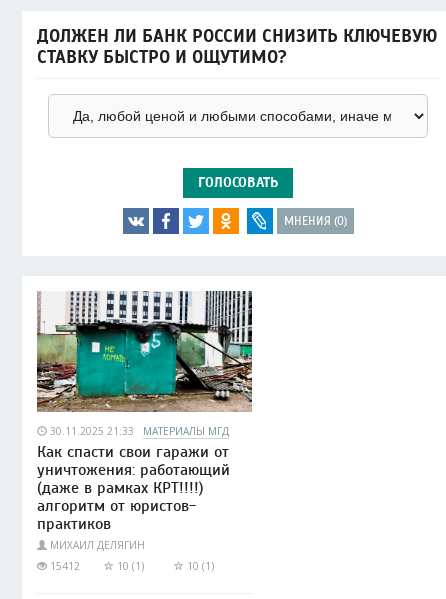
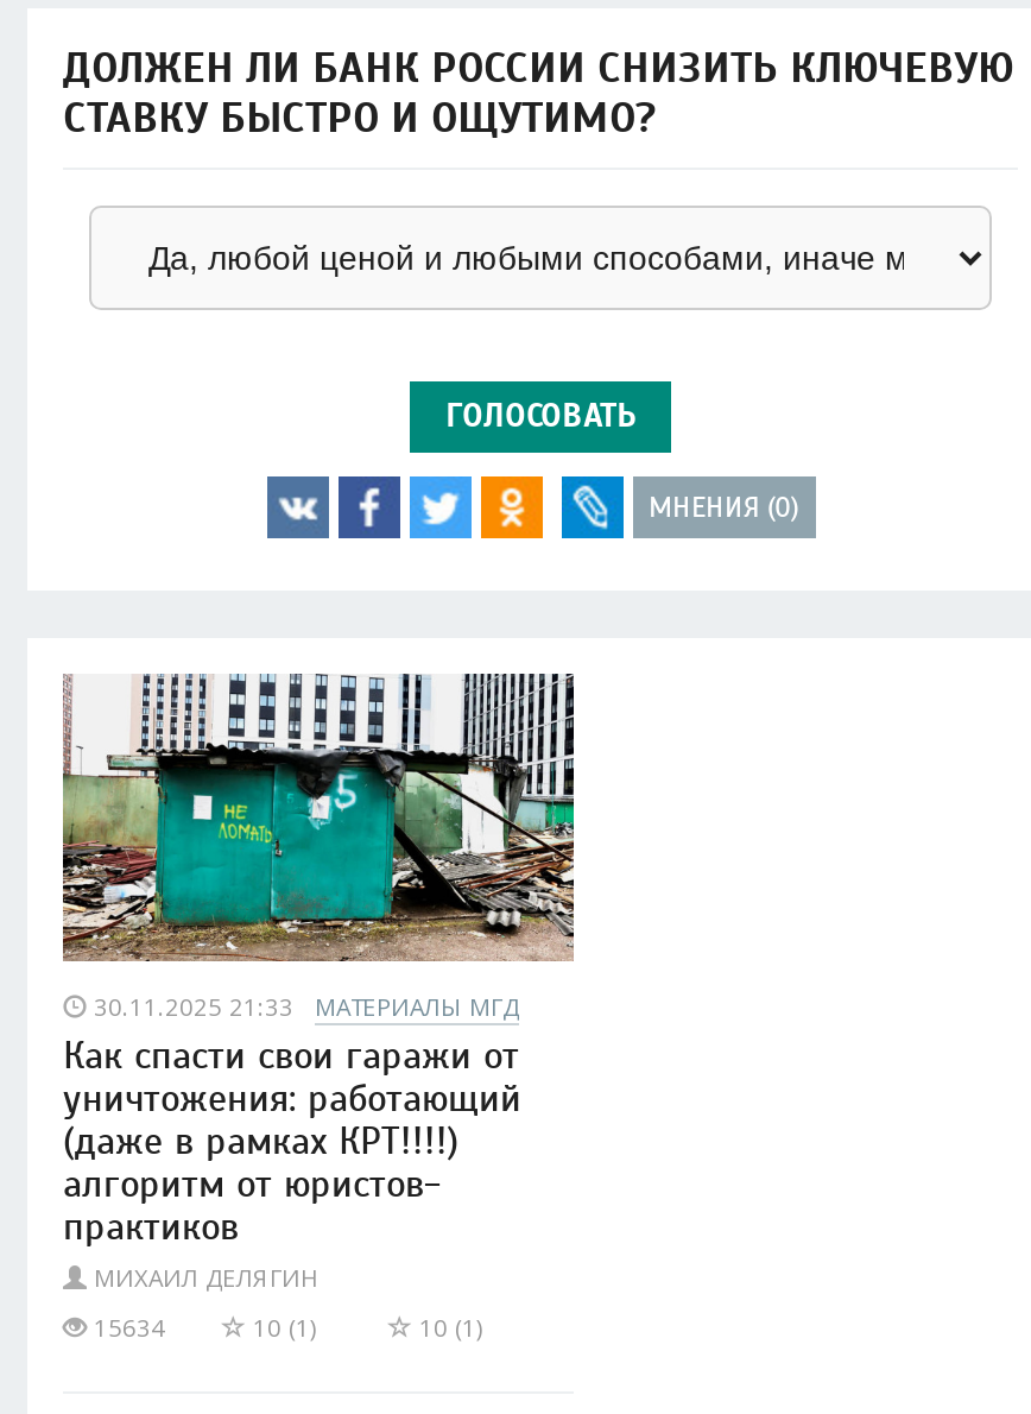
[50,559,86,573] 15412 -> [94,1310,179,1343] 15634

